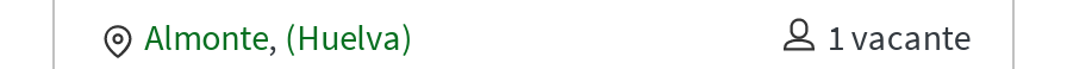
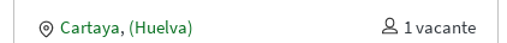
[144,13,413,59] Almonte, (Huelva) -> [60,15,193,38] Cartaya, (Huelva)

